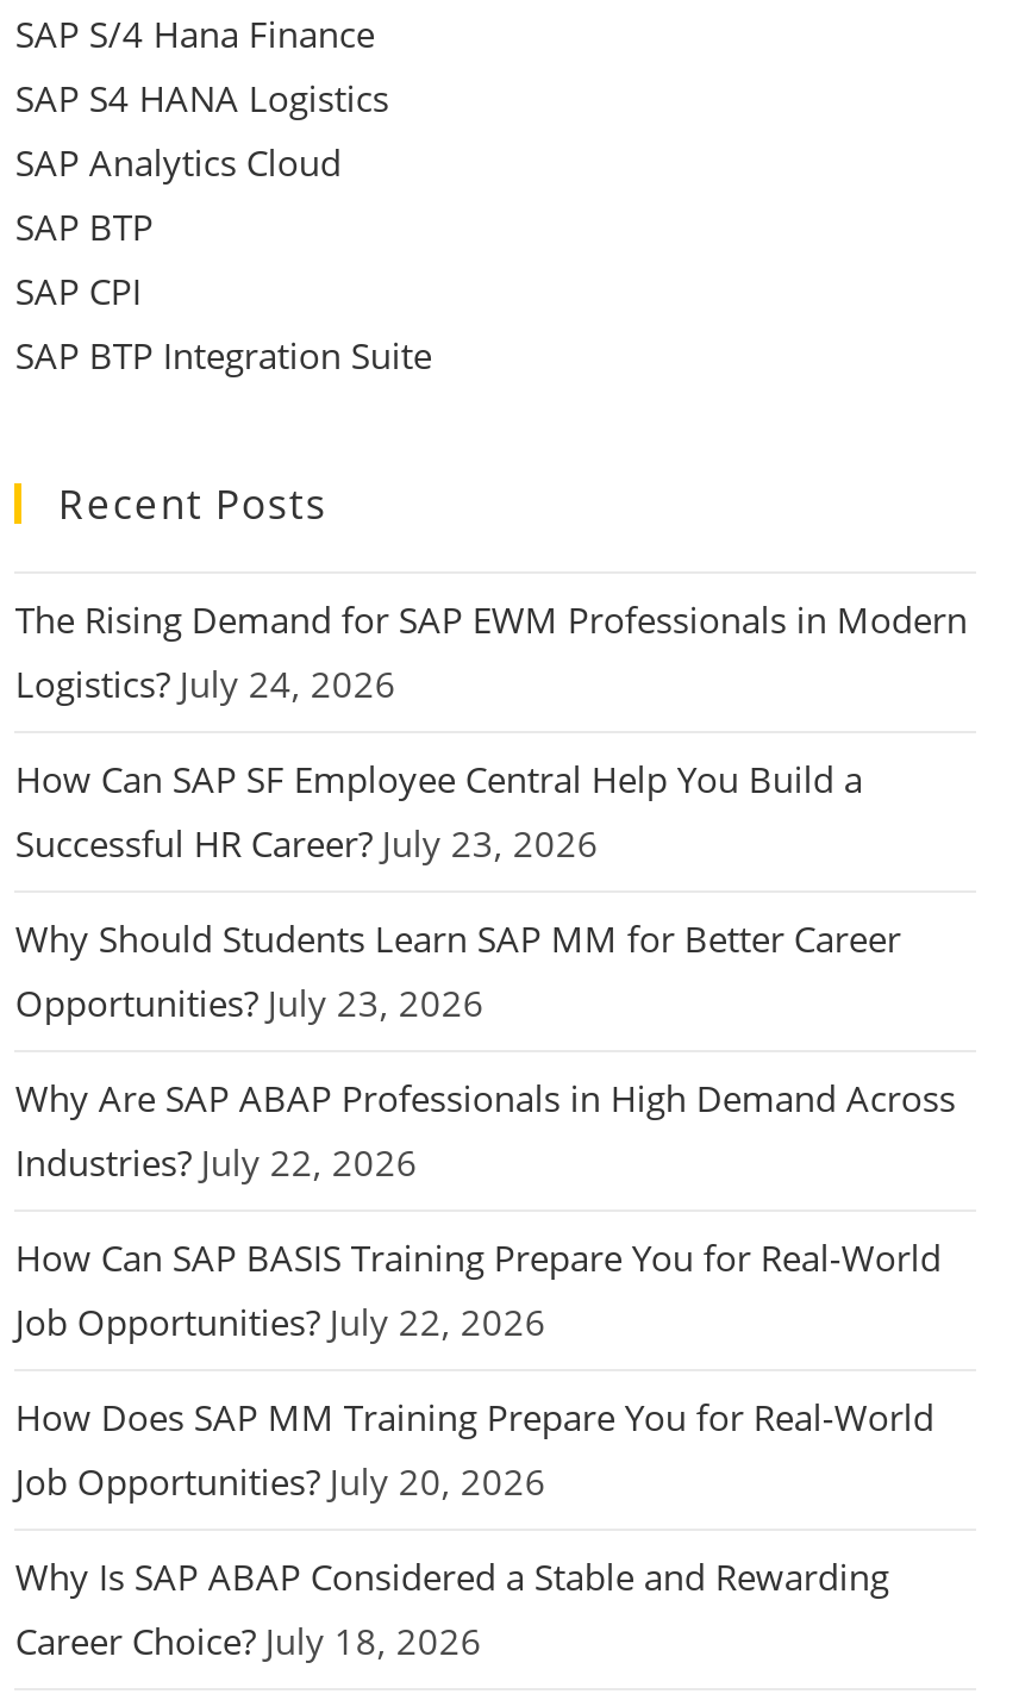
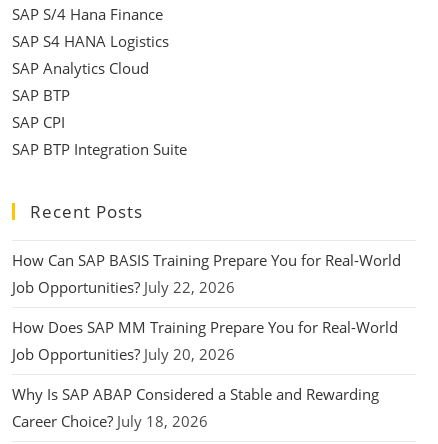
[15,594,968,1185] The Rising Demand for SAP EWM Professionals in Modern | Logistics? July 24, 2026 | How Can SAP SF Employee Central Help You Build a | Successful HR Career? July 23, 2026 | Why Should Students Learn SAP MM for Better Career | Opportunities? July 23, 2026 | Why Are SAP ABAP Professionals in High Demand Across | Industries? July 22, 2026 -> none

